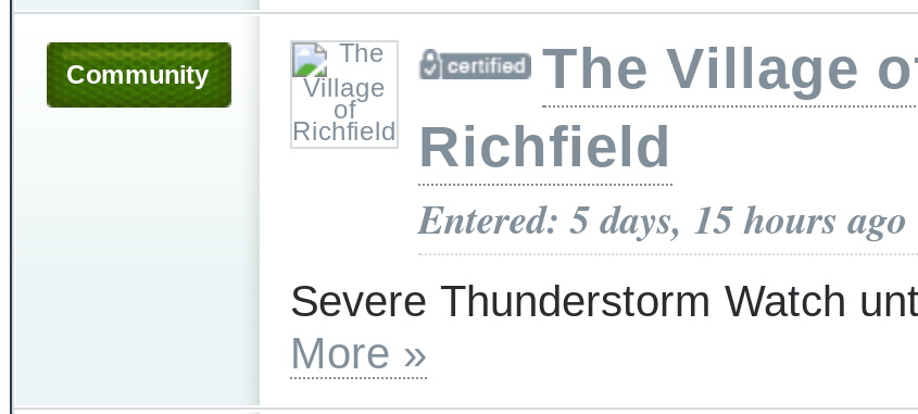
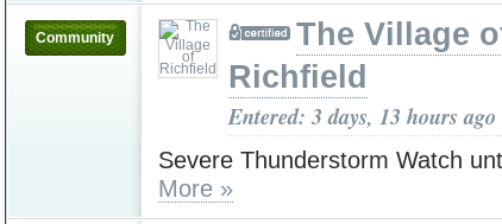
[418,190,907,246] Entered: 5 days, 15 hours ago -> [228,100,496,131] Entered: 3 days, 13 hours ago

